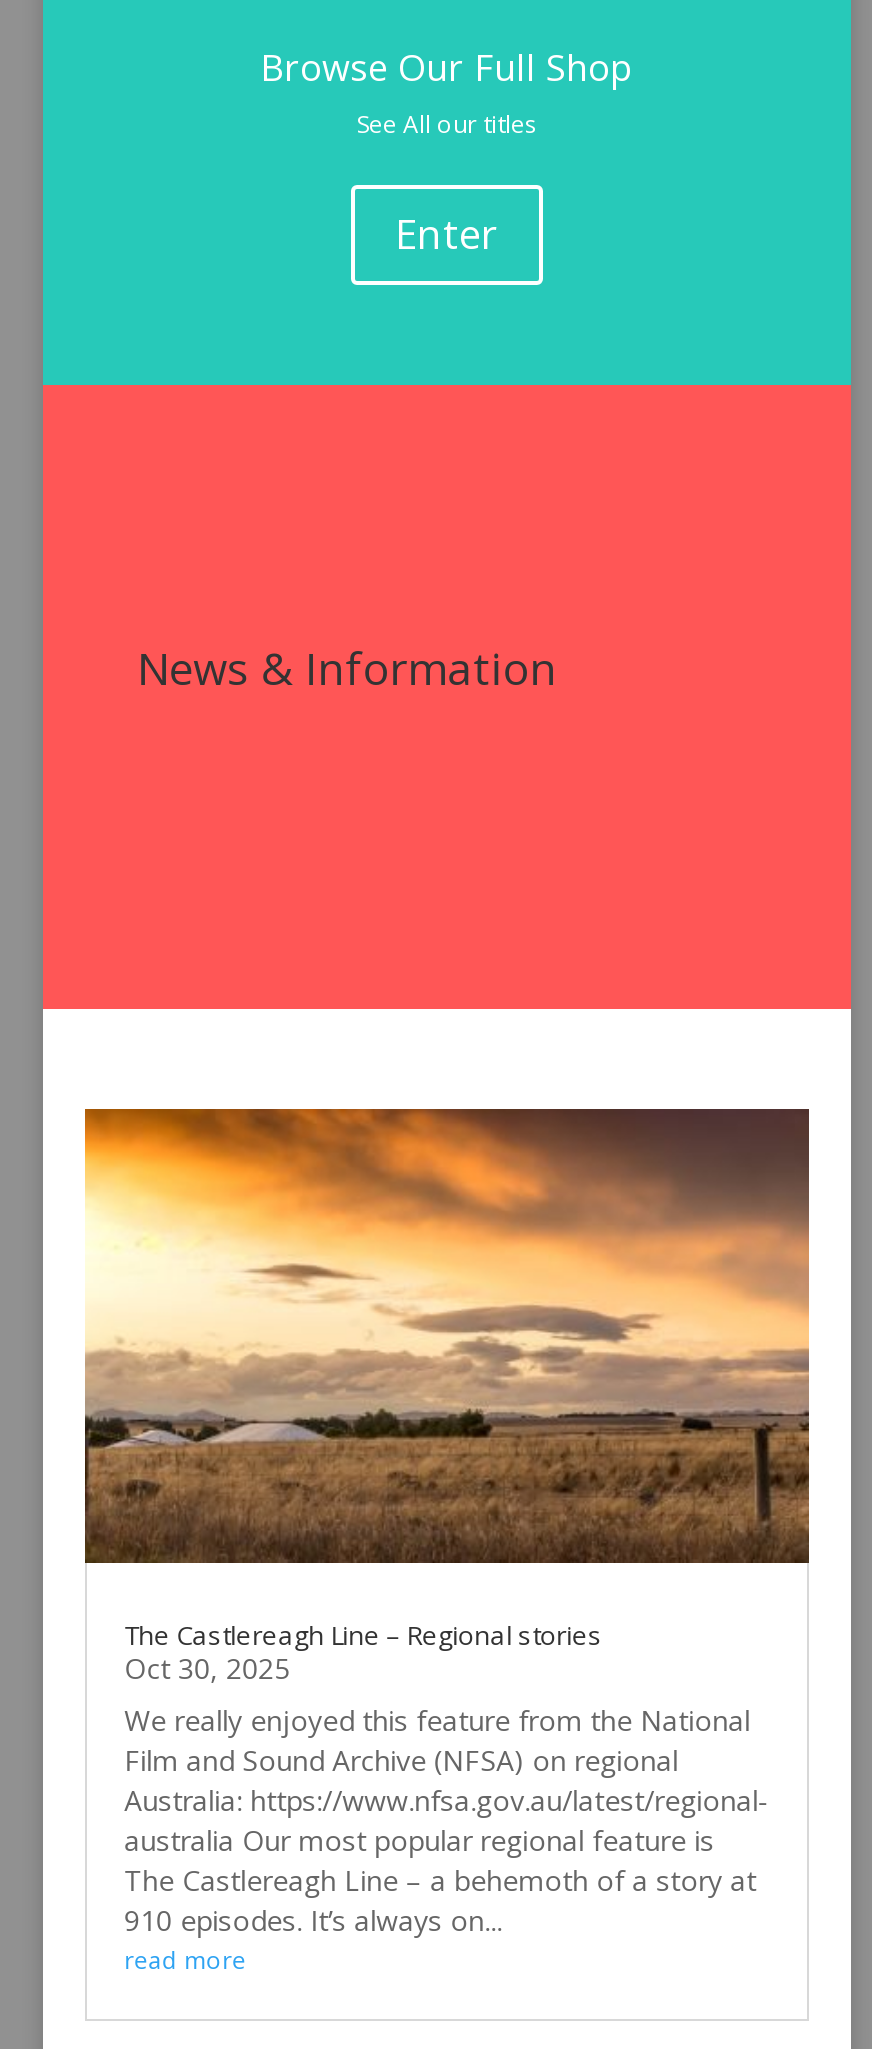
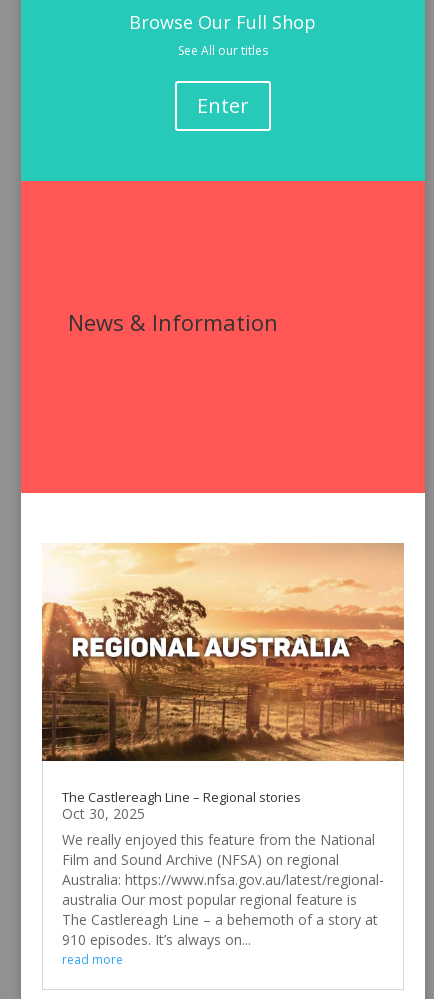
[83,1107,811,1565] [image] -> [41,542,405,762] [image]

